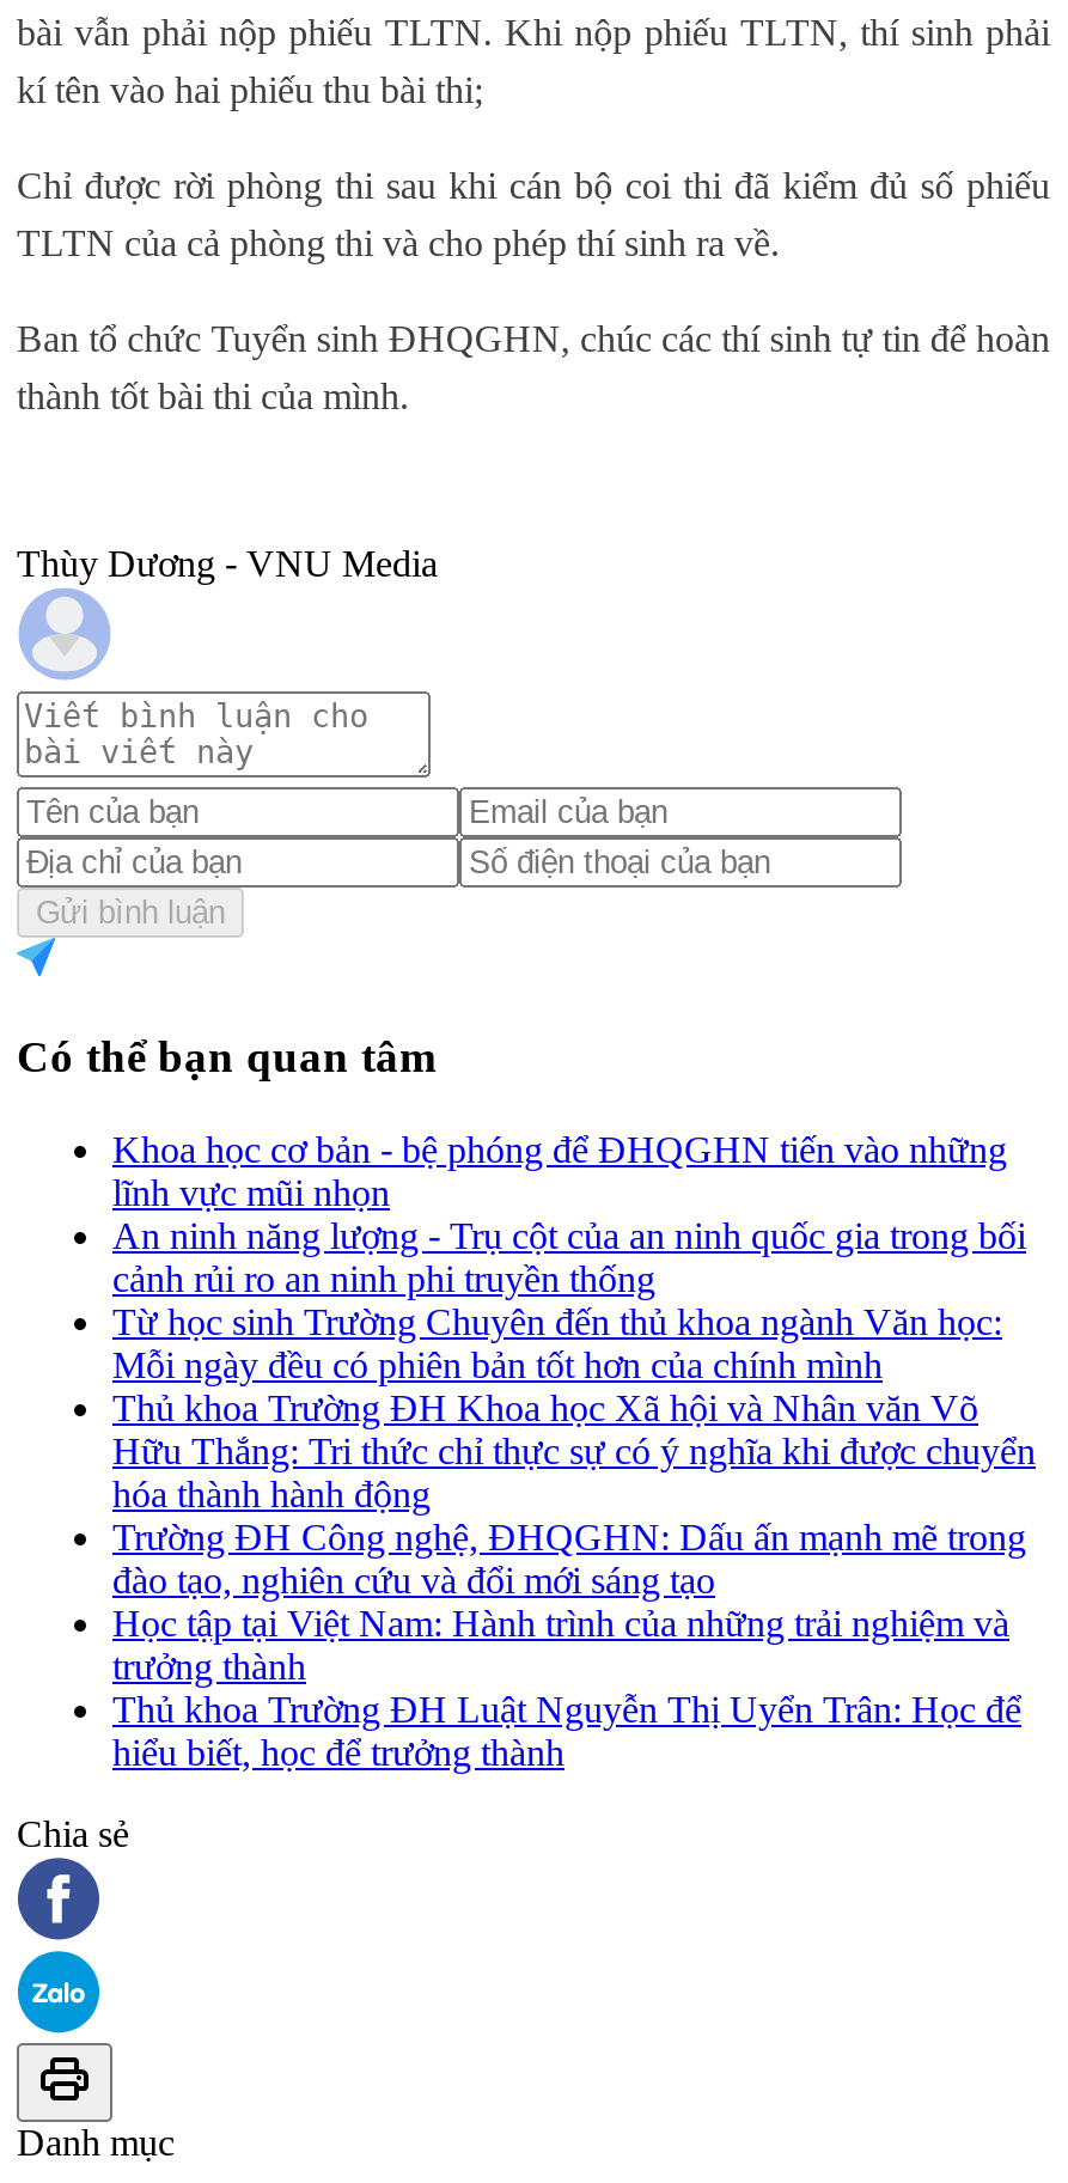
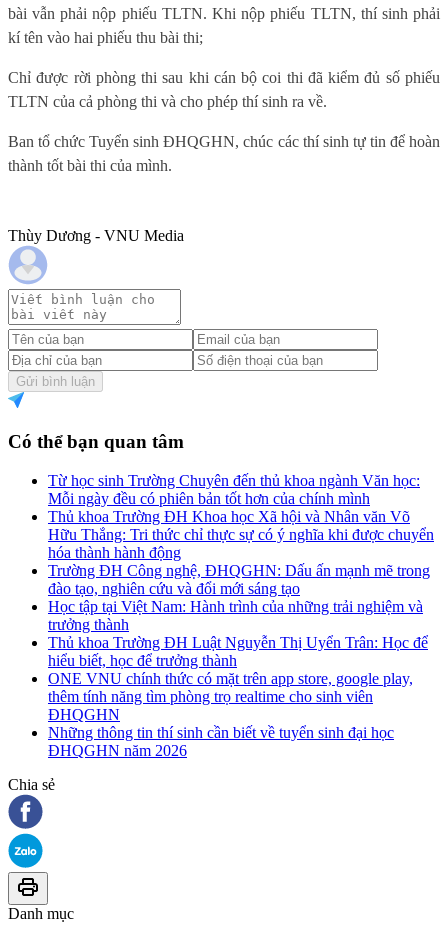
[112,1128,1026,1298] Khoa học cơ bản - bệ phóng để ĐHQGHN tiến vào những | lĩnh vực mũi nhọn | An ninh năng lượng - Trụ cột của an ninh quốc gia trong bối | cảnh rủi ro an ninh phi truyền thống -> none
moved [112,1300,1036,1772] -> [48,471,434,668]: Từ học sinh Trường Chuyên đến thủ khoa ngành Văn học: | Mỗi ngày đều có phiên bản tốt hơn của chính mình | Thủ khoa Trường ĐH Khoa học Xã hội và Nhân văn Võ | ... | Thủ khoa Trường ĐH Luật Nguyễn Thị Uyển Trân: Học để | hiểu biết, học để trưởng thành
none -> [48,669,413,758] ONE VNU chính thức có mặt trên app store, google play, | thêm tính năng tìm phòng trọ realtime cho sinh viên | ĐHQGHN | Những thông tin thí sinh cần biết về tuyển sinh đại học | ĐHQGHN năm 2026

